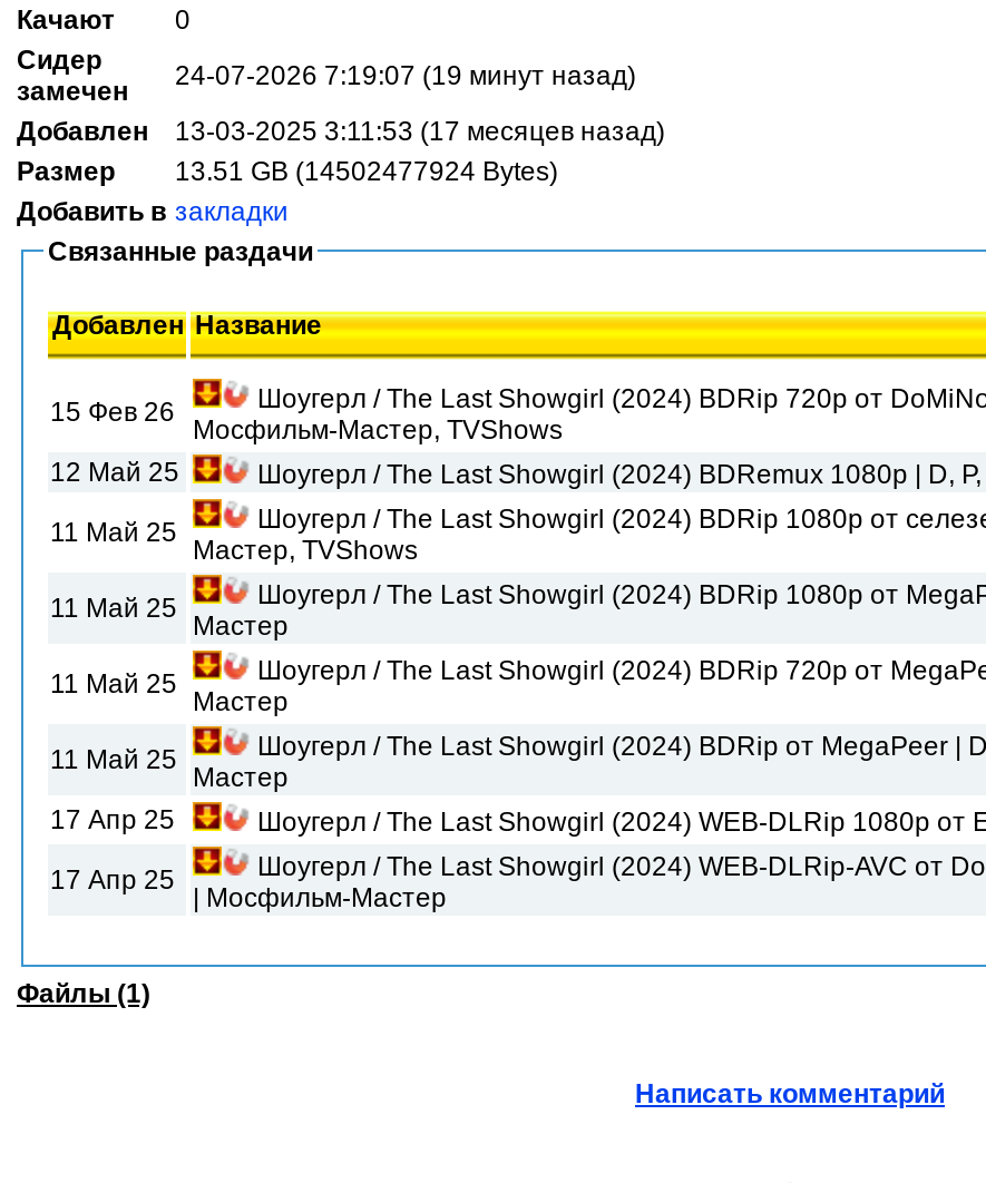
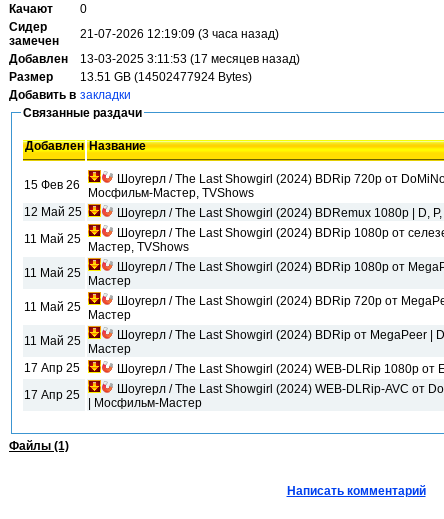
[17,60,636,106] замечен 24-07-2026 7:19:07 (19 минут назад) -> [9,27,279,48] замечен 21-07-2026 12:19:09 (3 часа назад)

